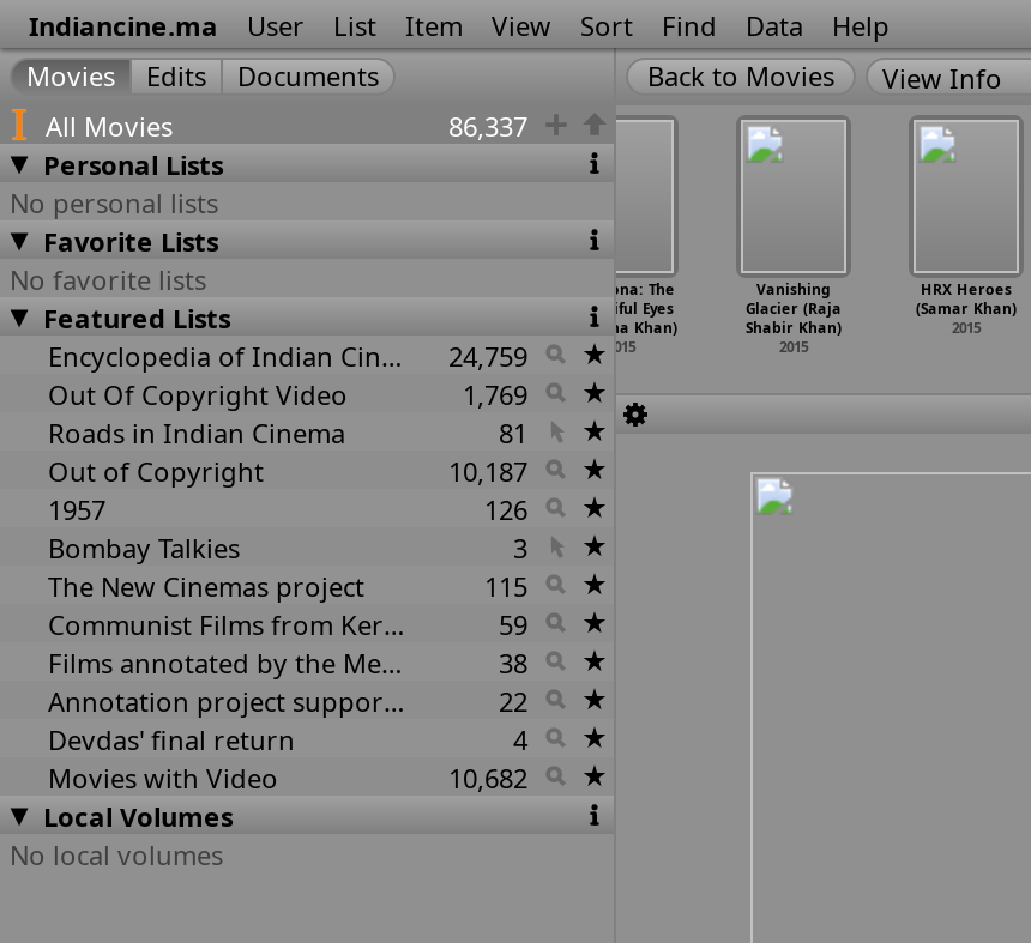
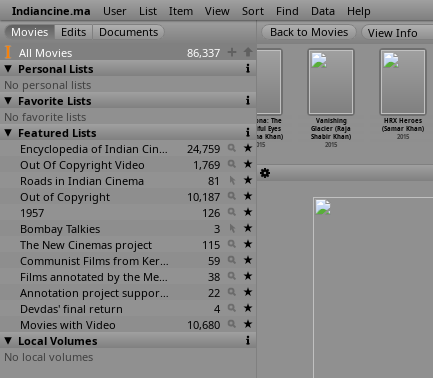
[448,760,527,796] 10,682 -> [187,317,220,332] 10,680

